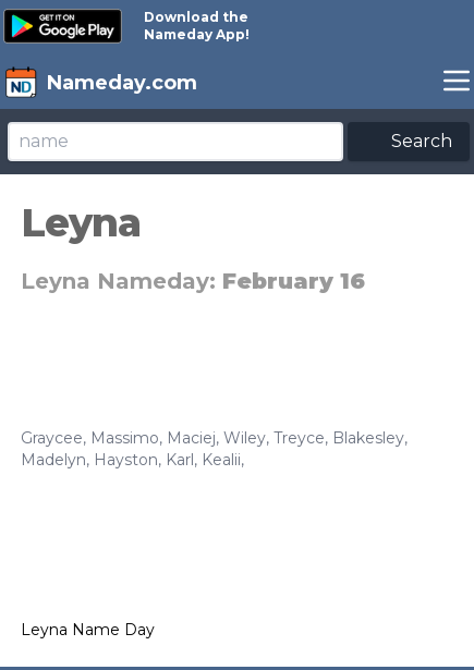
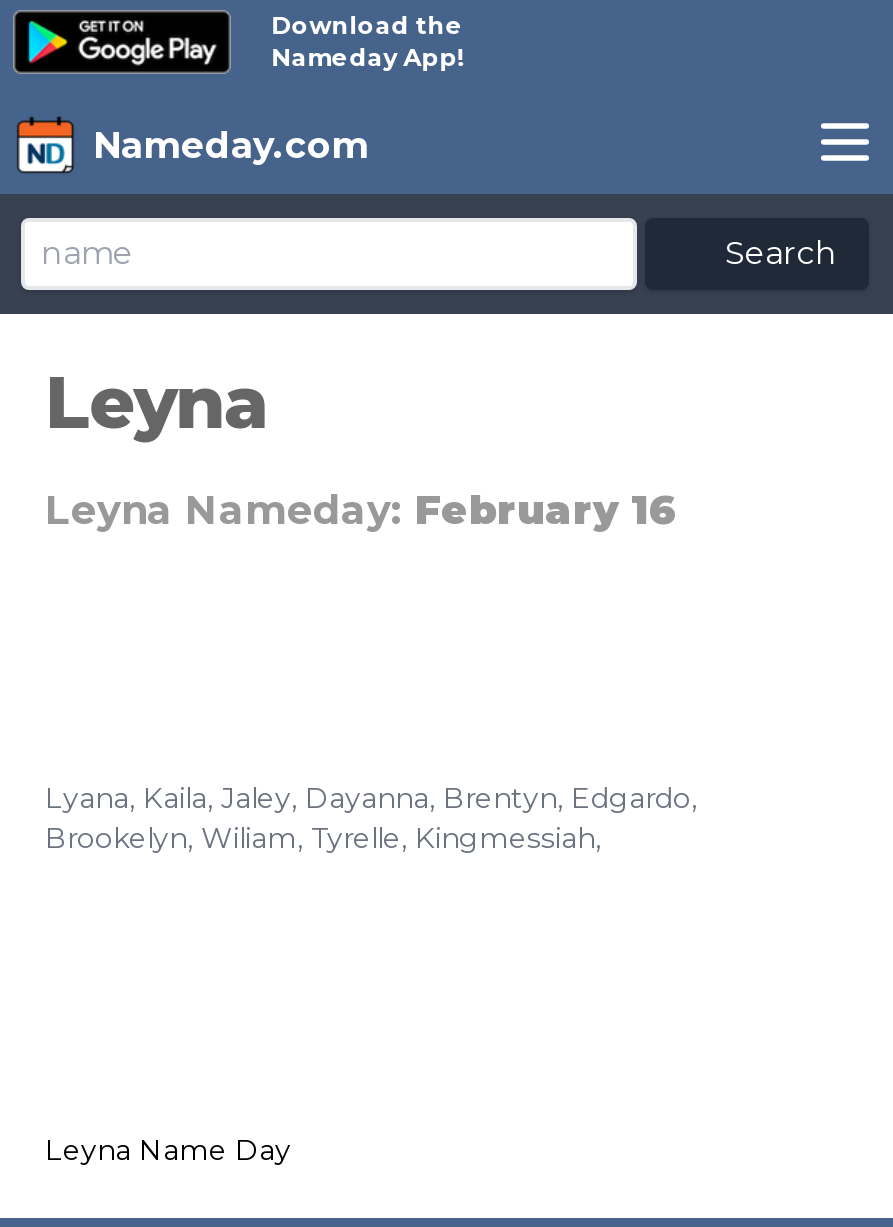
[21,428,408,470] Graycee, Massimo, Maciej, Wiley, Treyce, Blakesley, | Madelyn, Hayston, Karl, Kealii, -> [45,780,697,856] Lyana, Kaila, Jaley, Dayanna, Brentyn, Edgardo, | Brookelyn, Wiliam, Tyrelle, Kingmessiah,

